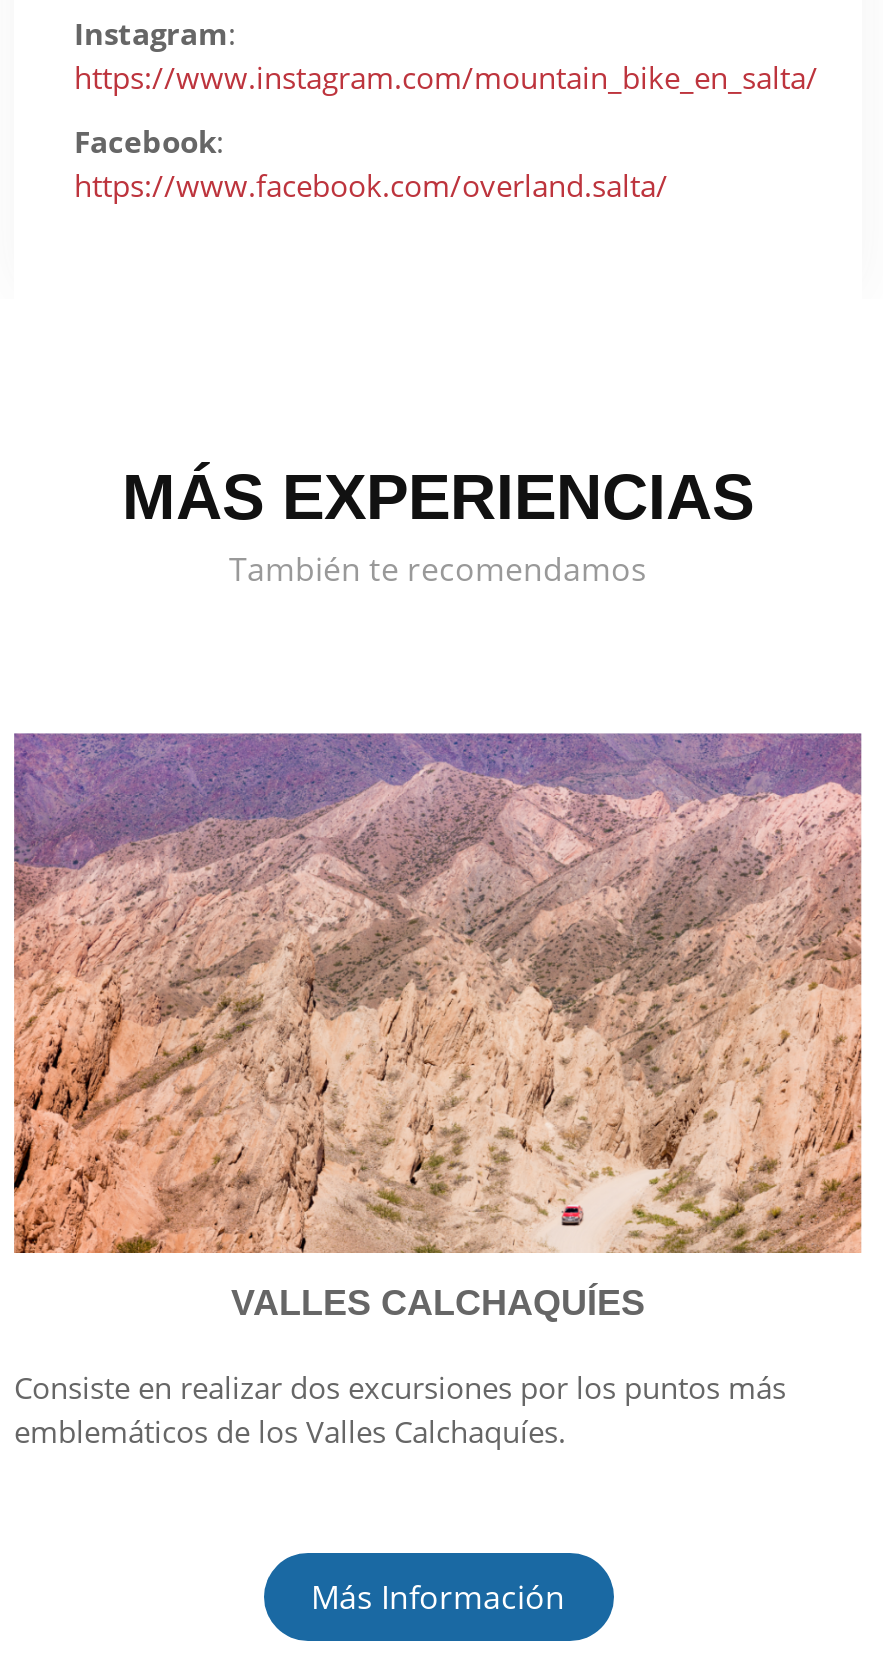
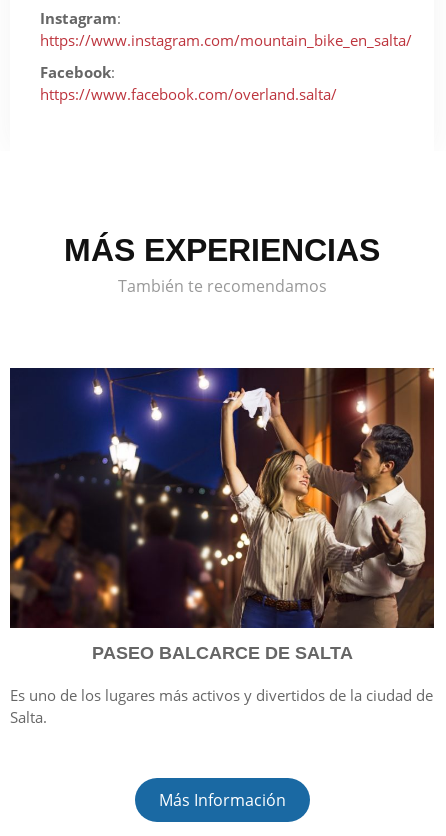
[12,732,864,1322] [image] | VALLES CALCHAQUÍES -> [9,367,435,663] [image] | PASEO BALCARCE DE SALTA
[14,1366,786,1450] Consiste en realizar dos excursiones por los puntos más | emblemáticos de los Valles Calchaquíes. -> [10,685,433,727] Es uno de los lugares más activos y divertidos de la ciudad de | Salta.

